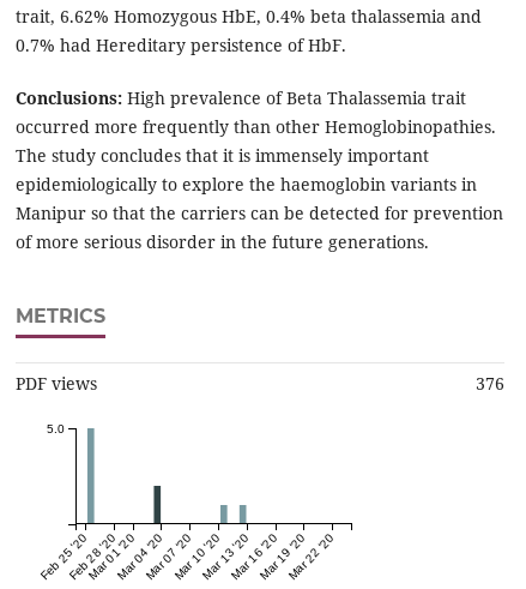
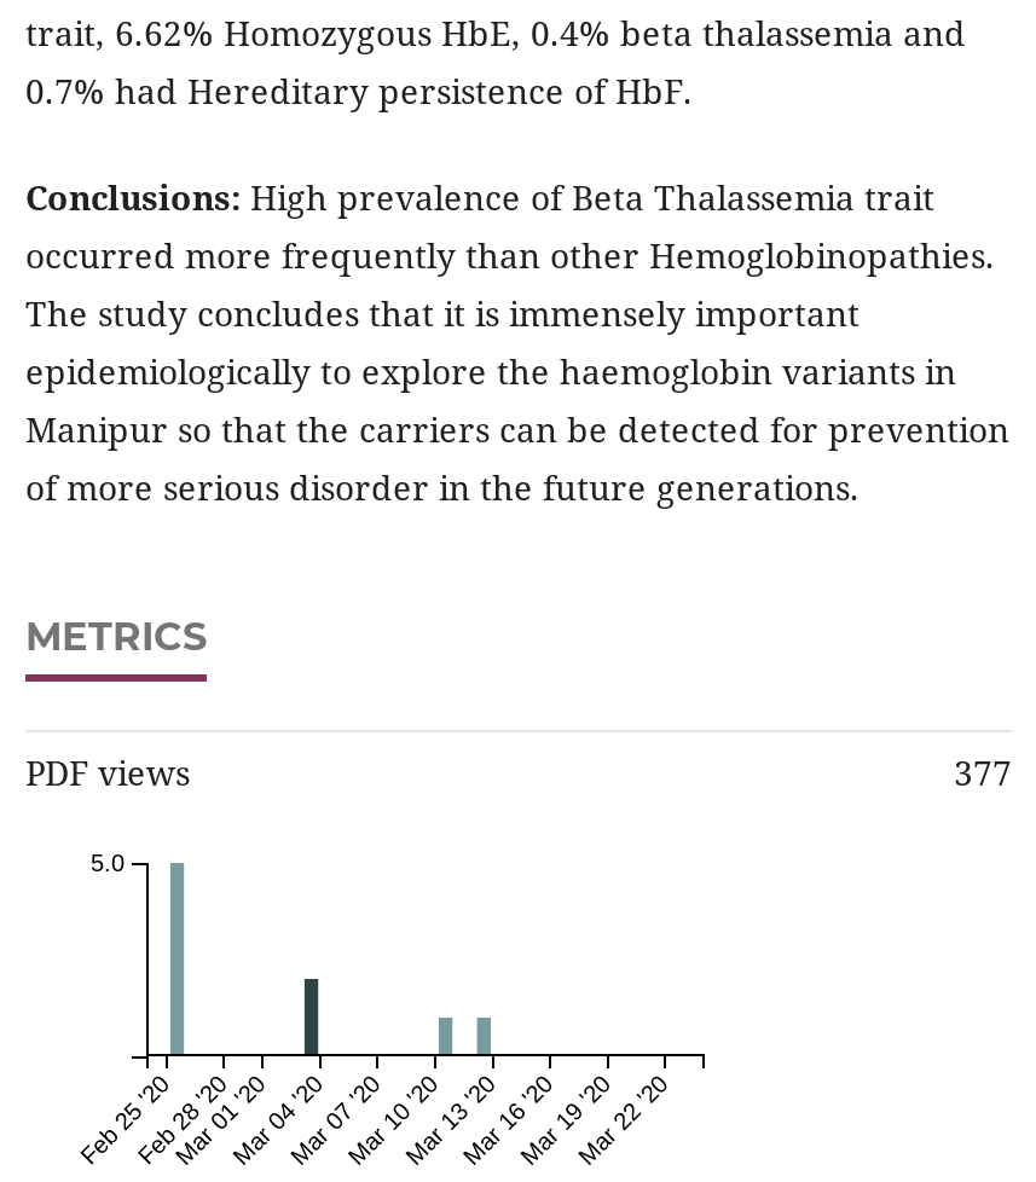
[476,372,504,395] 376 -> [954,750,1012,796] 377

